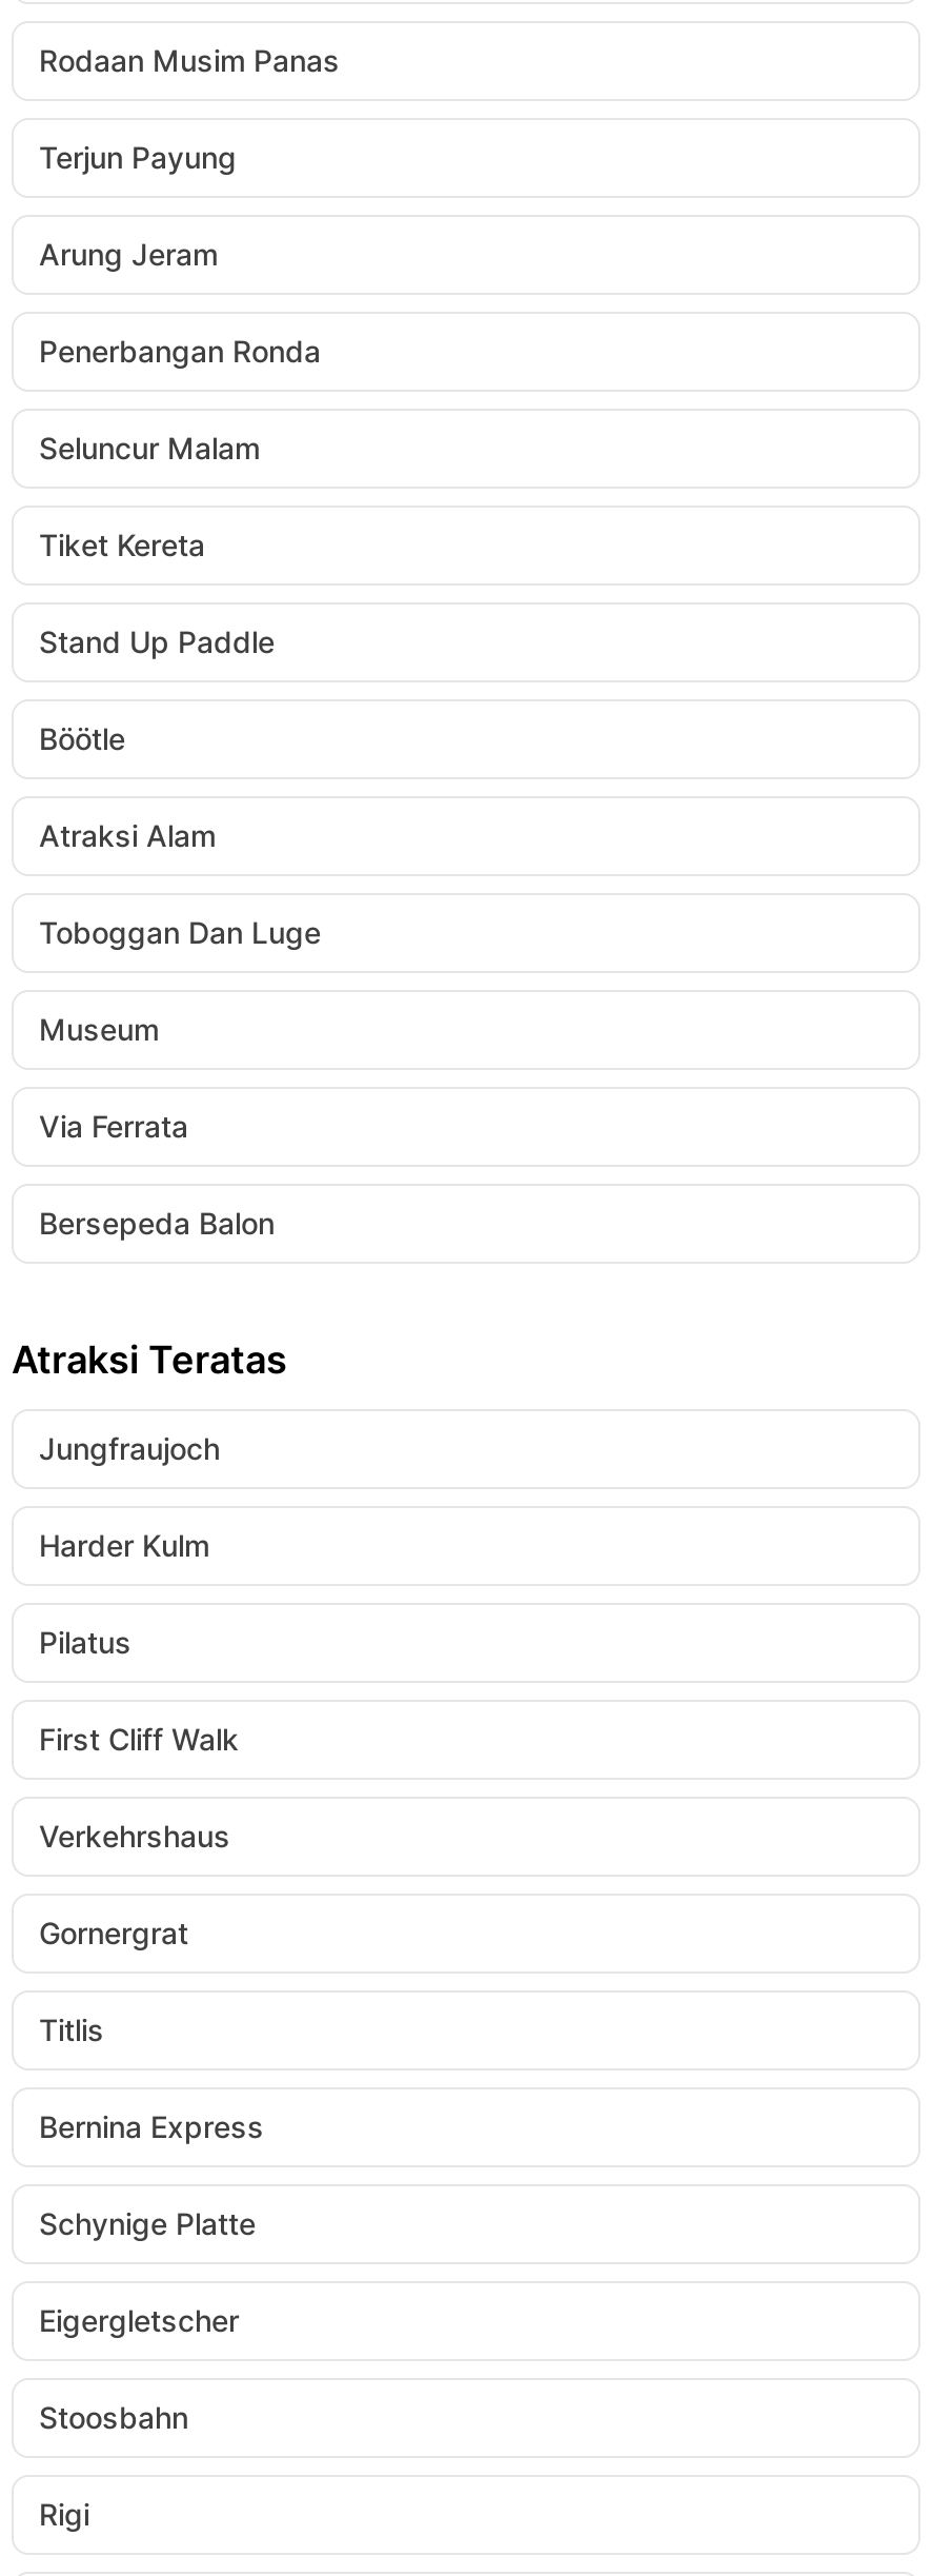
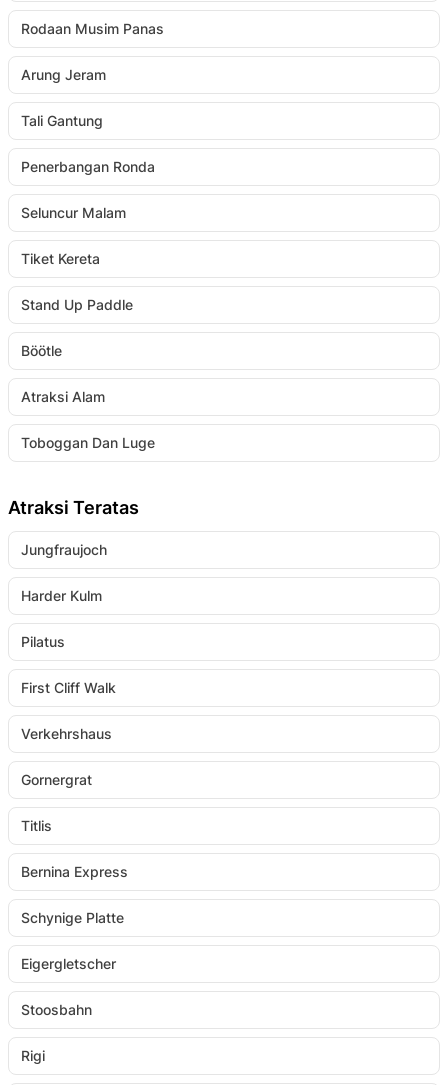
[39,139,237,175] Terjun Payung -> none
none -> [21,112,103,129] Tali Gantung
[39,1011,275,1241] Museum | Via Ferrata | Bersepeda Balon -> none

